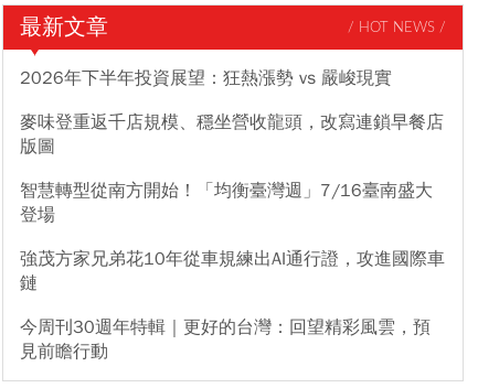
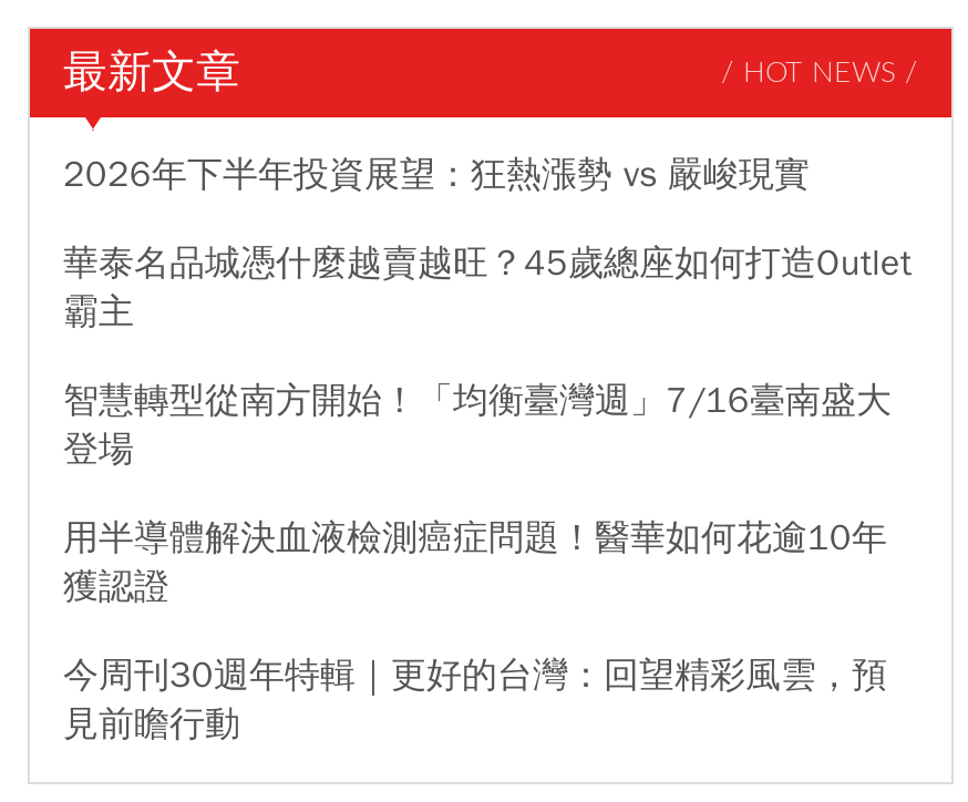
[20,112,444,158] 麥味登重返千店規模、穩坐營收龍頭，改寫連鎖早餐店 | 版圖 -> [63,242,912,335] 華泰名品城憑什麼越賣越旺？45歲總座如何打造Outlet | 霸主
[20,248,445,295] 強茂方家兄弟花10年從車規練出AI通行證，攻進國際車 | 鏈 -> [63,517,887,610] 用半導體解決血液檢測癌症問題！醫華如何花逾10年 | 獲認證

